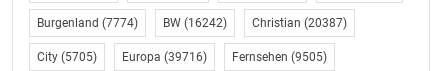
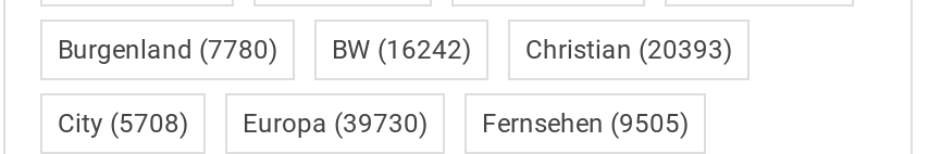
[37,16,138,30] Burgenland (7774) -> [58,35,277,66] Burgenland (7780)
[252,16,347,30] Christian (20387) -> [525,35,732,66] Christian (20393)
[37,50,97,64] City (5705) -> [58,109,188,139] City (5708)
[122,50,207,64] Europa (39716) -> [243,109,428,139] Europa (39730)

